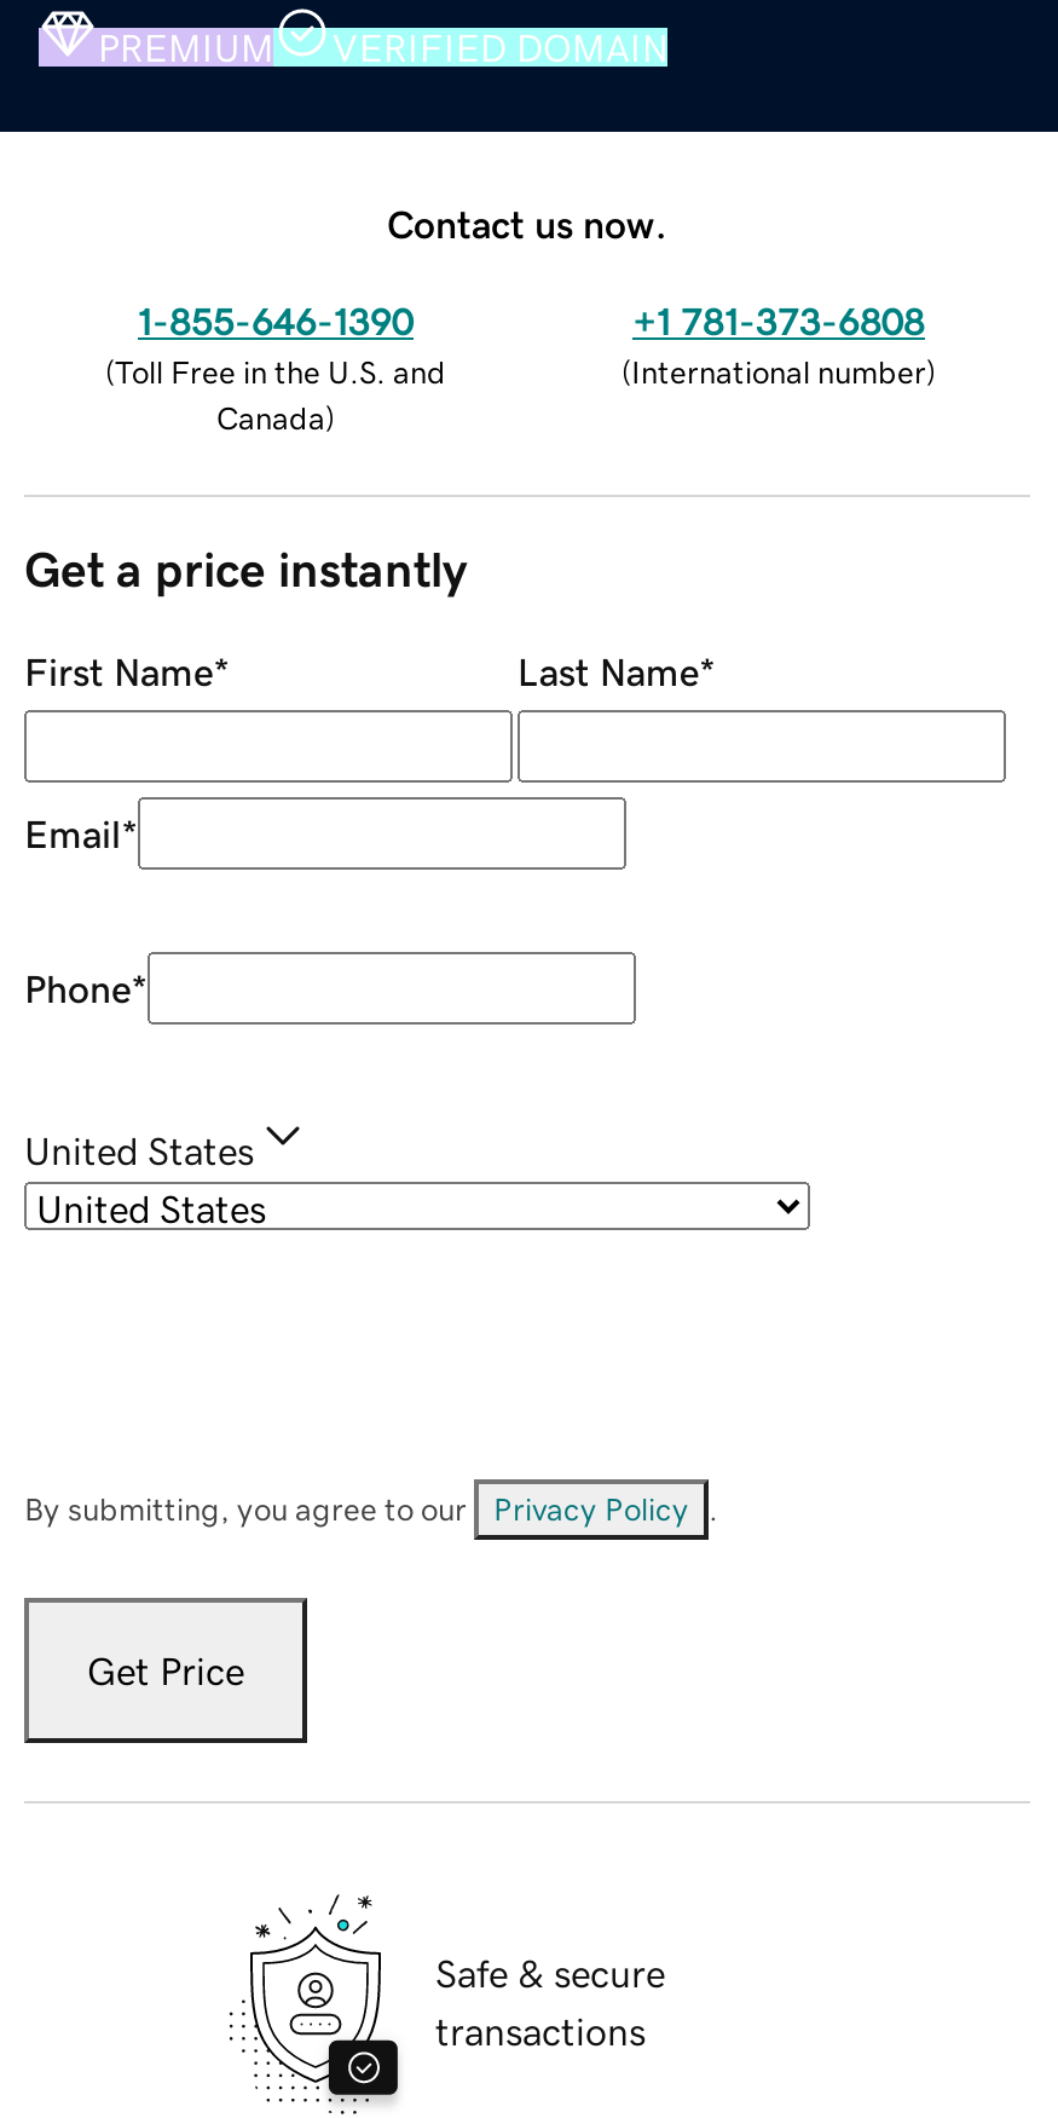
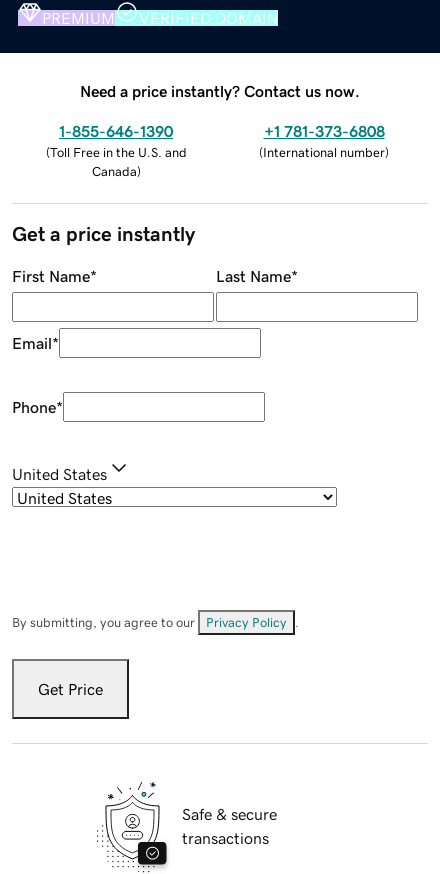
[387,203,667,242] Contact us now. -> [80,83,360,99] Need a price instantly? Contact us now.

